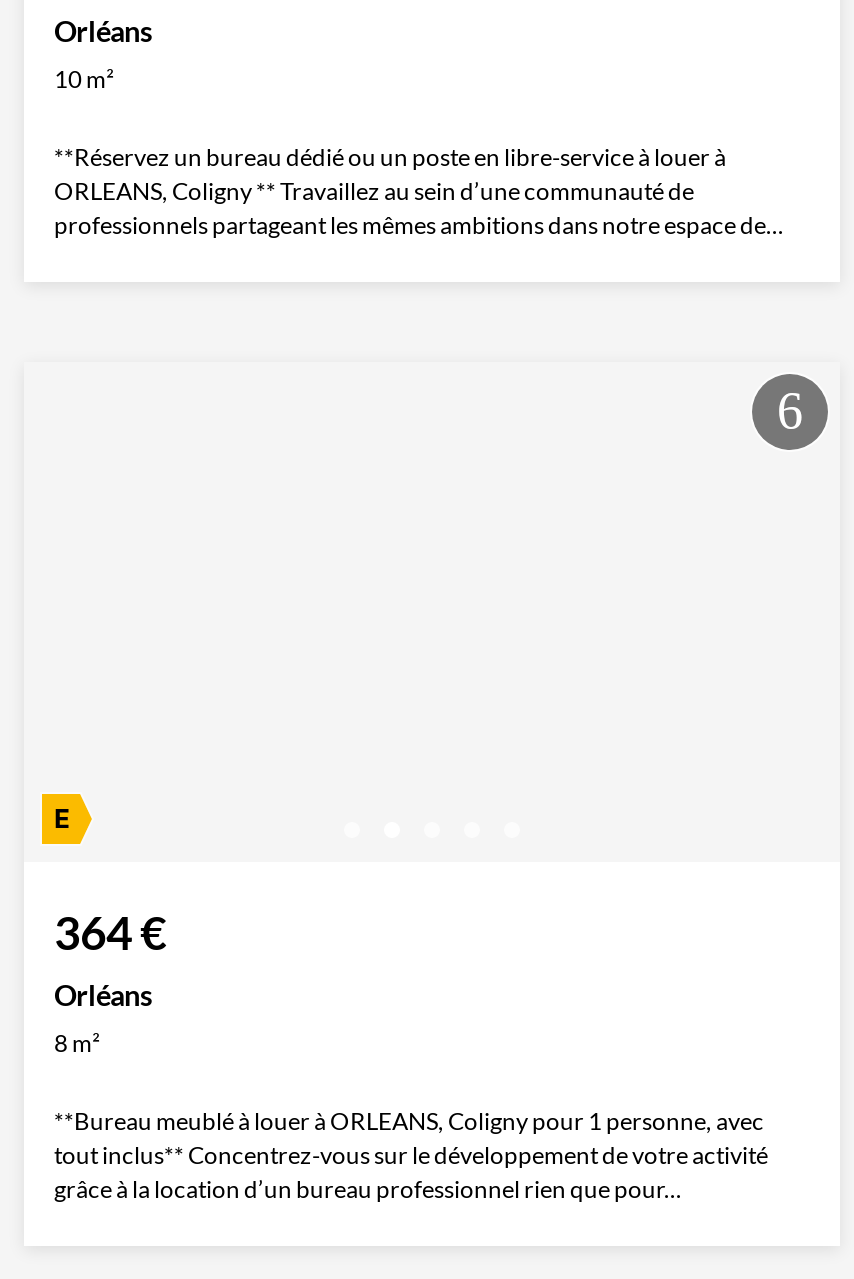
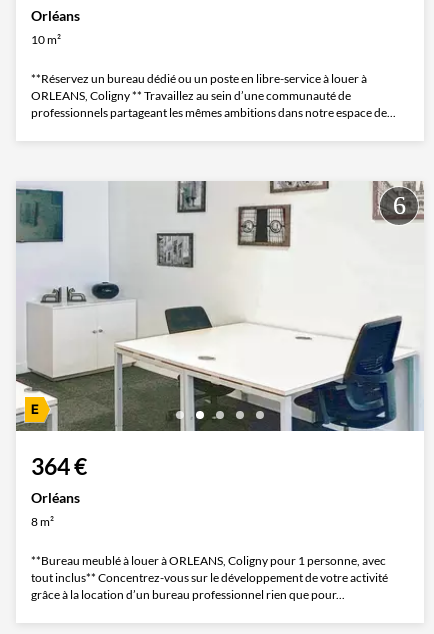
none -> [15,180,425,432] [image]

